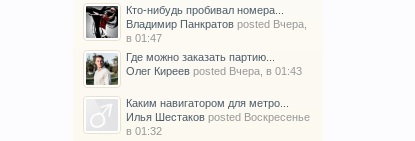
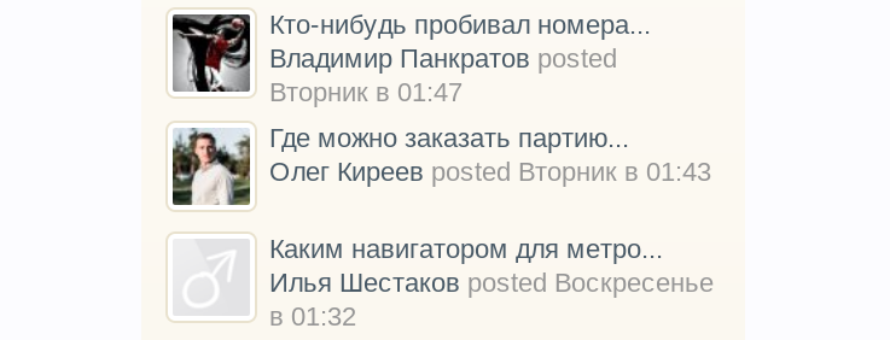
[126,18,307,44] Владимир Панкратов posted Вчера, | в 01:47 -> [269,44,617,107] Владимир Панкратов posted | Вторник в 01:47
[126,65,302,77] Олег Киреев posted Вчера, в 01:43 -> [269,157,711,186] Олег Киреев posted Вторник в 01:43

